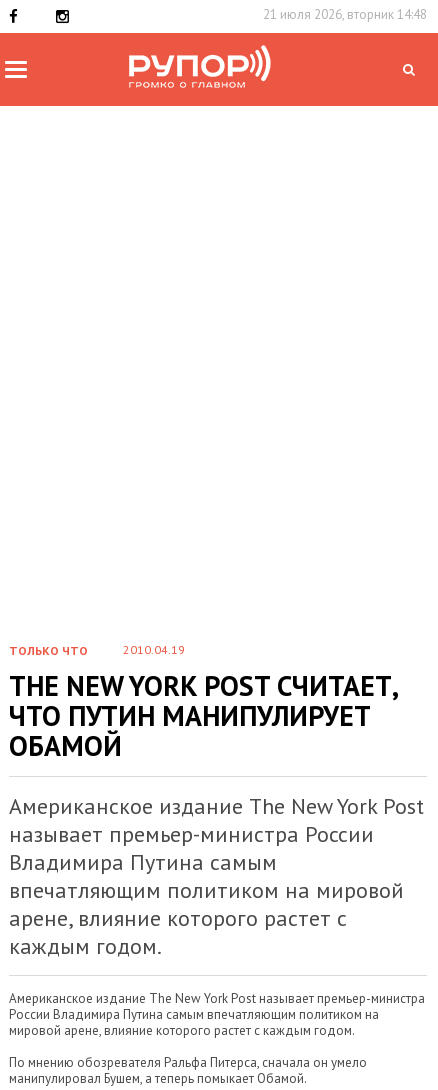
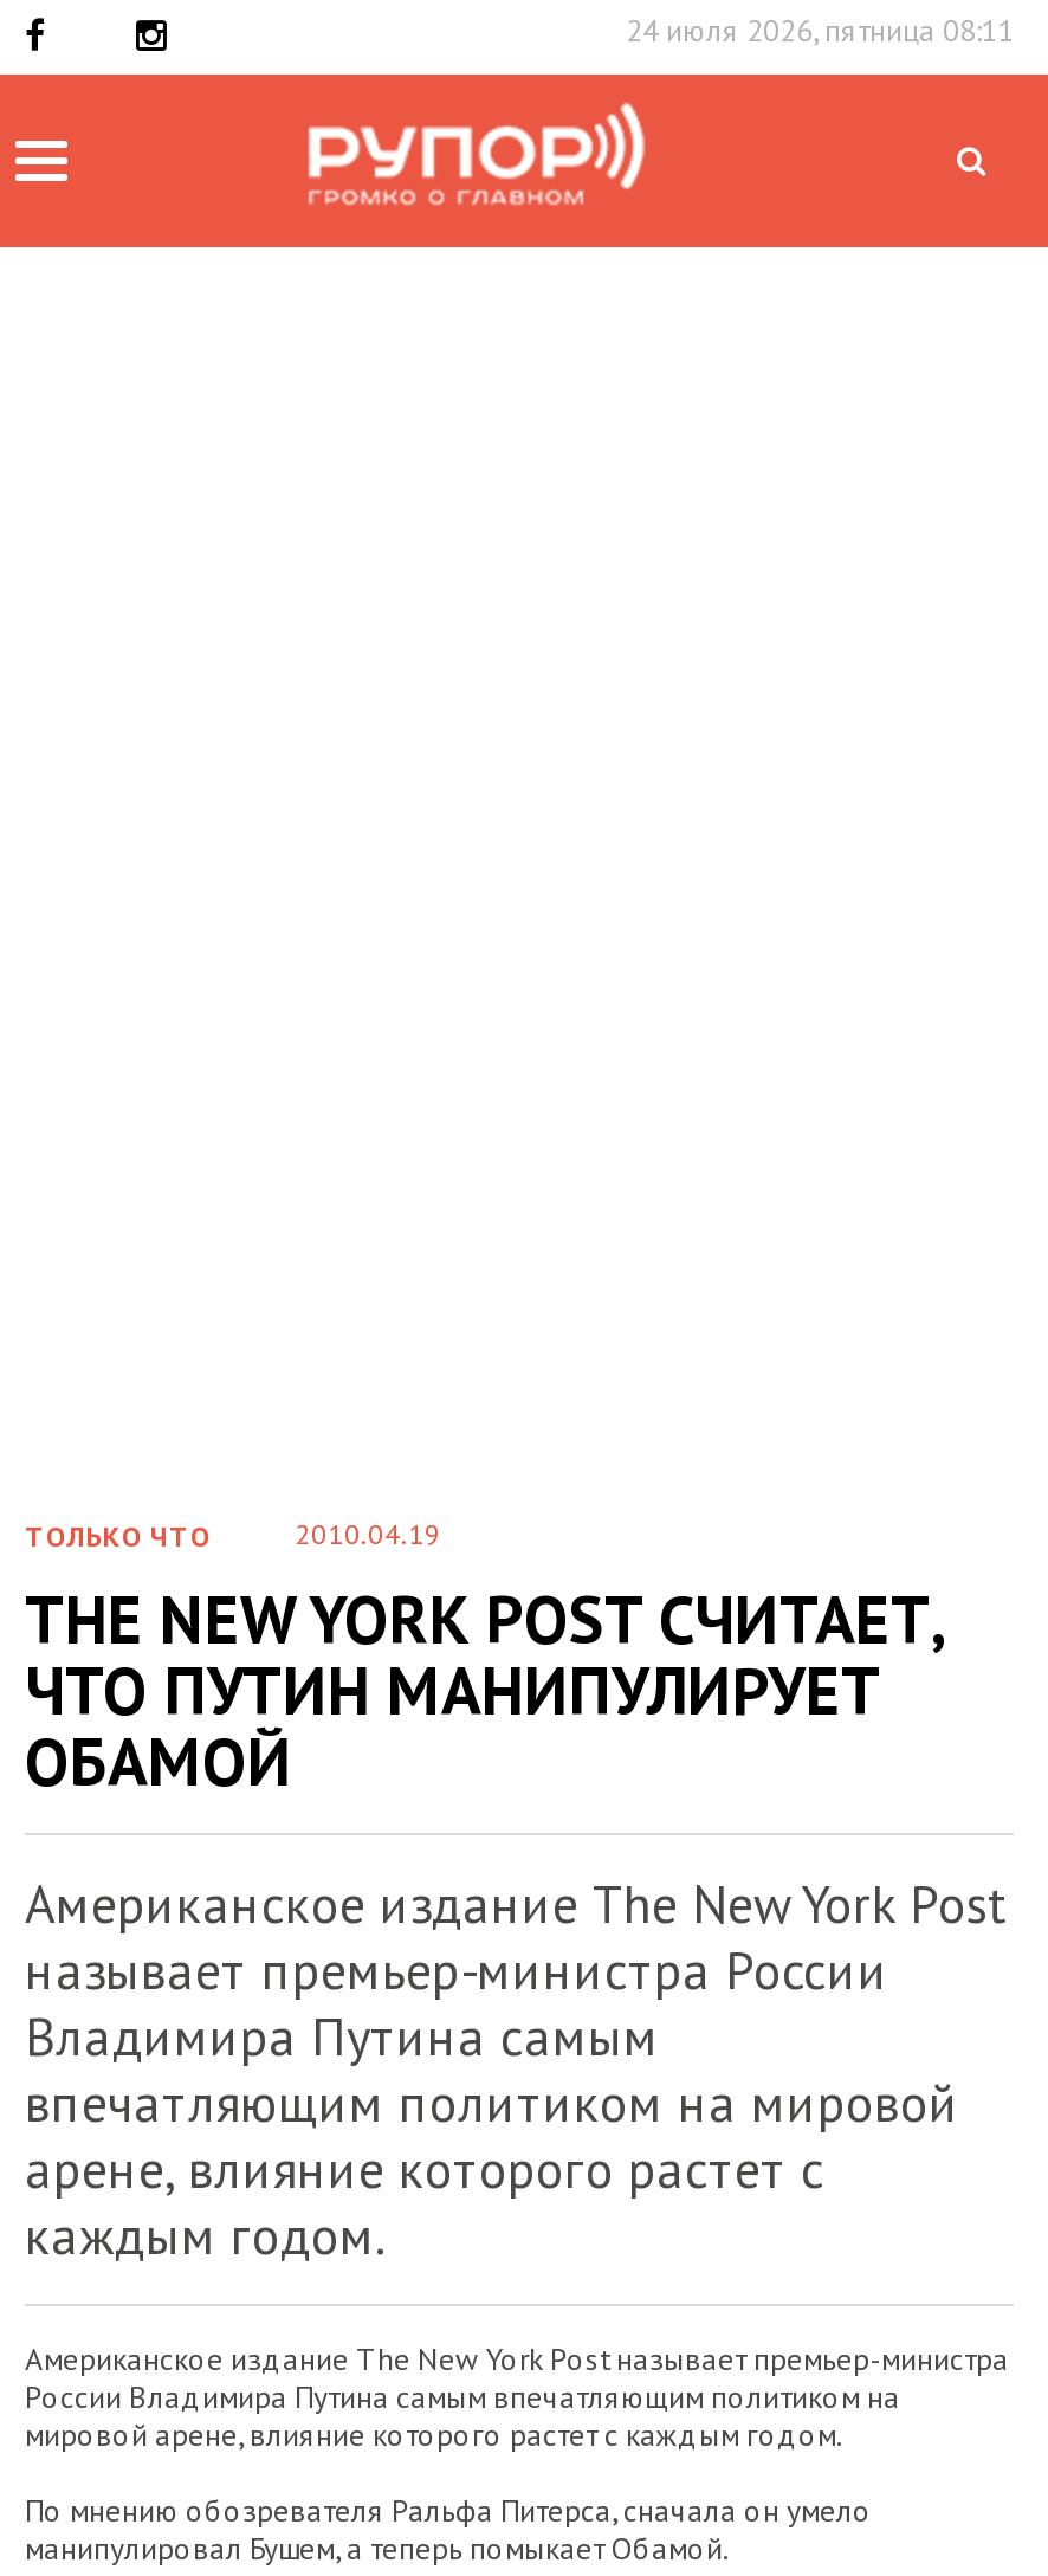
[263,6,427,23] 21 июля 2026, вторник 14:48 -> [626,11,1014,51] 24 июля 2026, пятница 08:11

